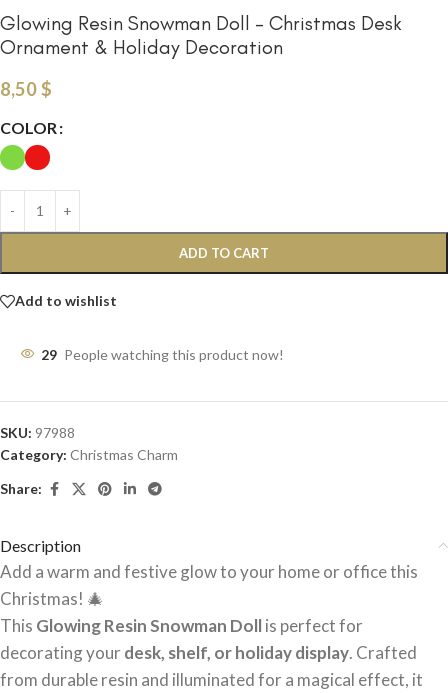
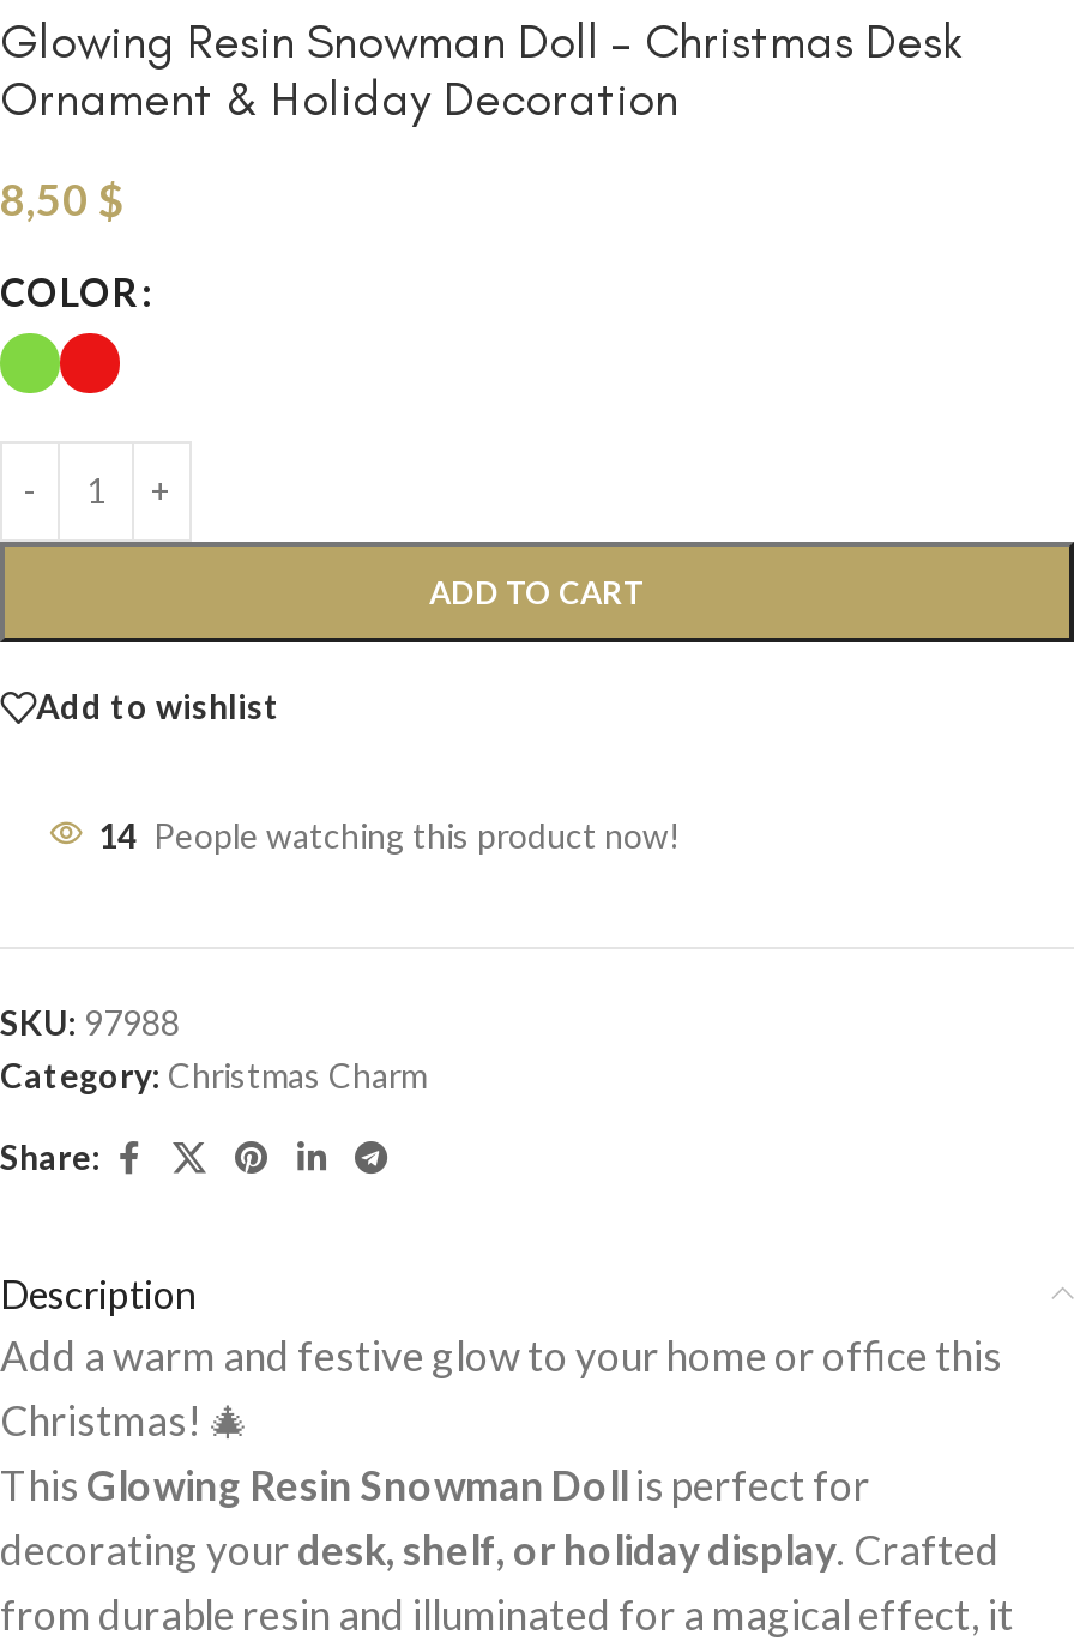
[41,346,284,363] 29 People watching this product now! -> [98,815,681,855] 14 People watching this product now!

